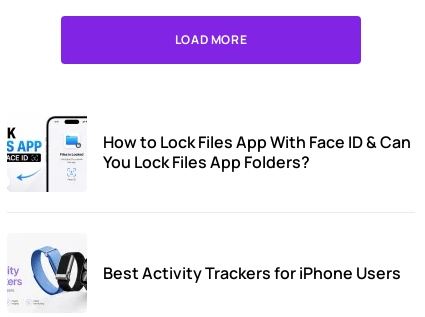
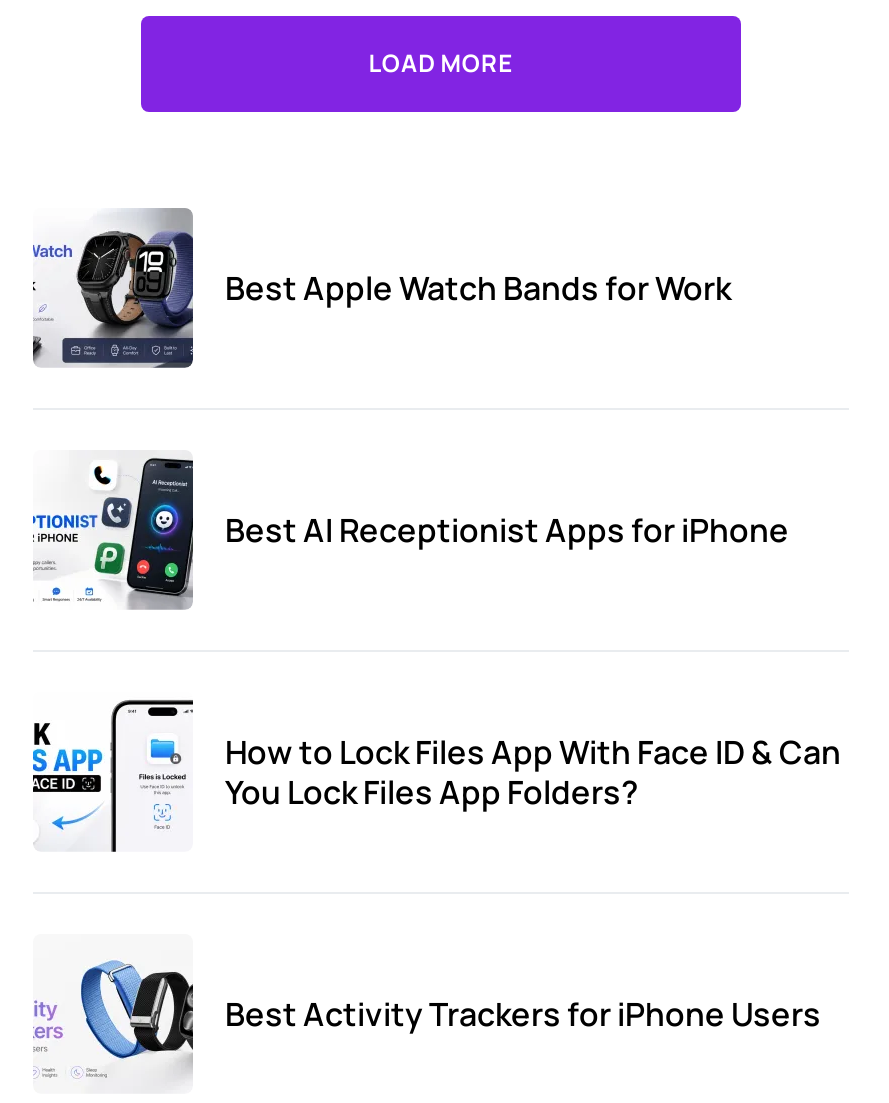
none -> [31,206,731,370] [image] | Best Apple Watch Bands for Work
none -> [33,456,789,610] [image] | Best AI Receptionist Apps for iPhone

